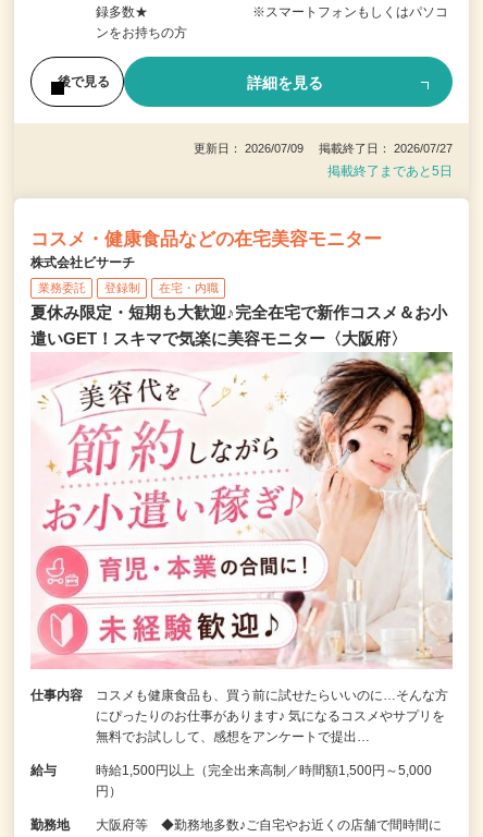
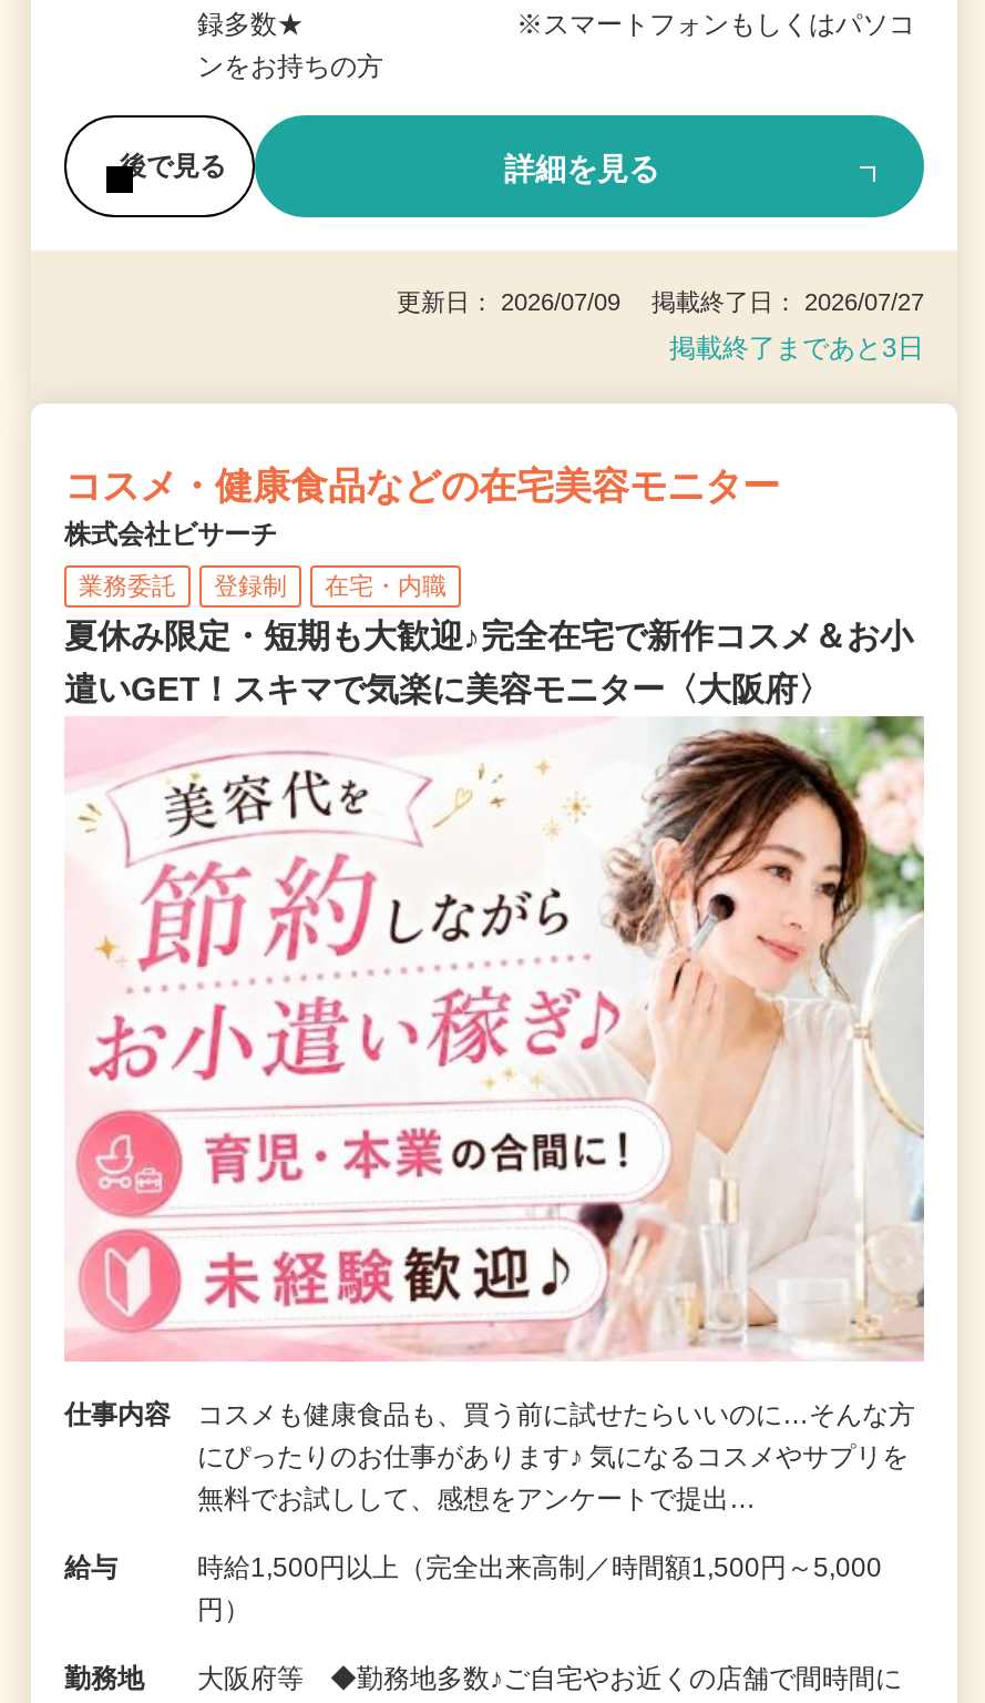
[327,163,453,179] 掲載終了まであと5日 -> [669,333,924,364] 掲載終了まであと3日

